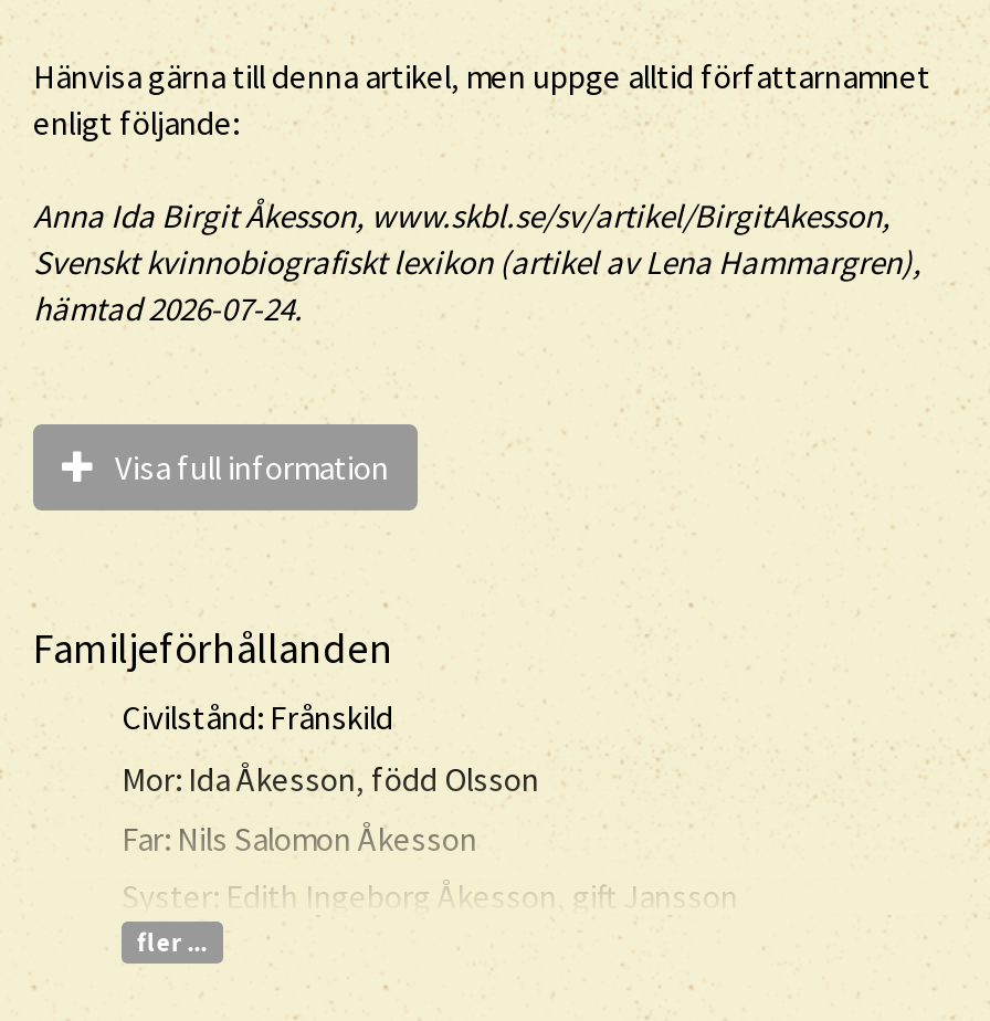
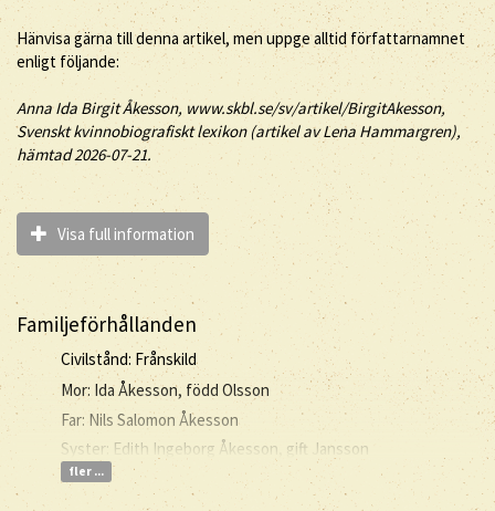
[33,286,303,328] hämtad 2026-07-24. -> [17,143,151,164] hämtad 2026-07-21.

